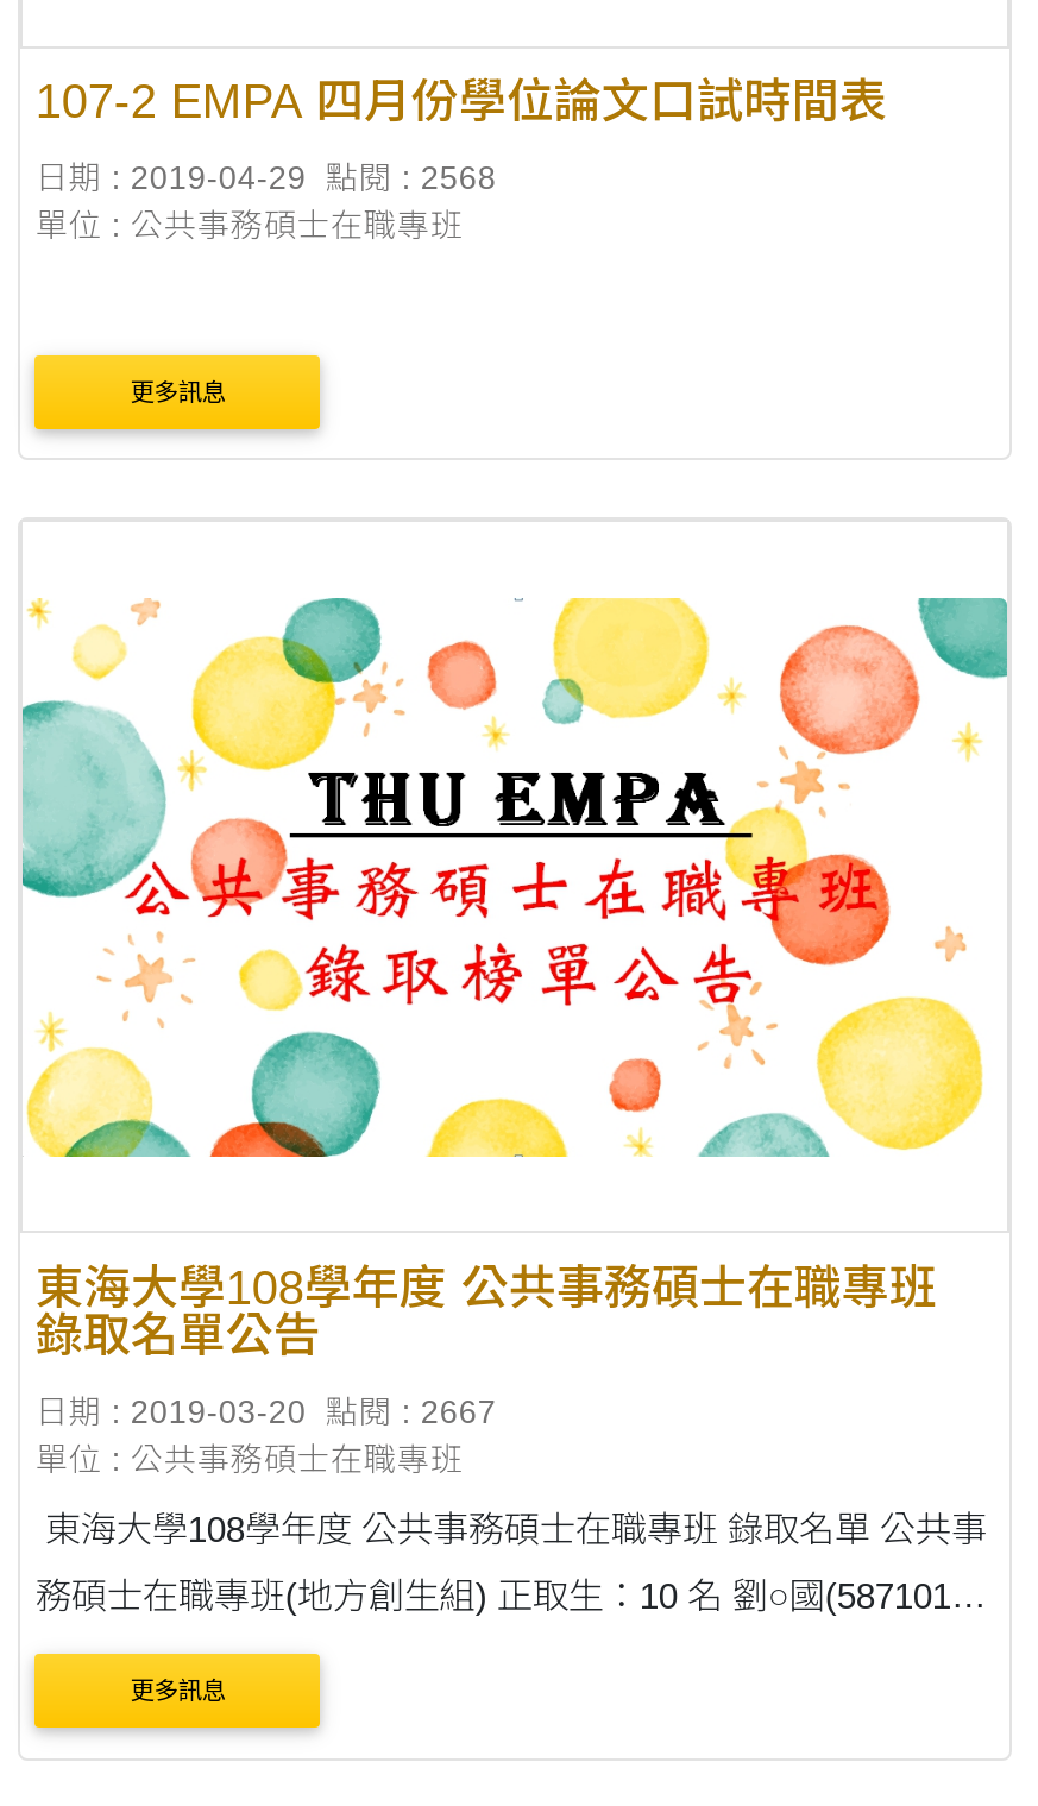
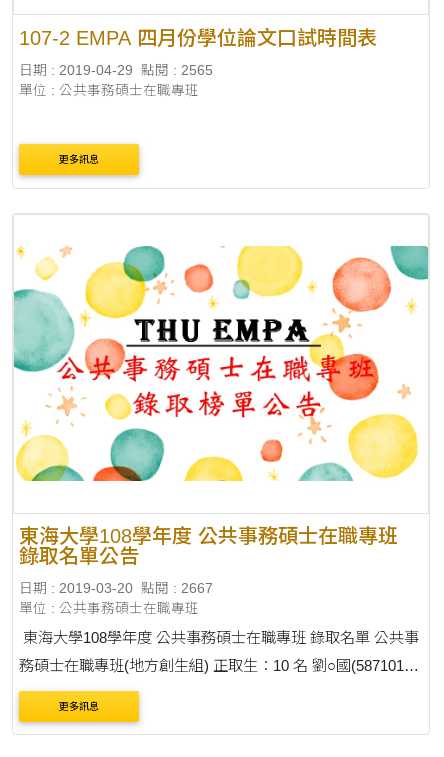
[35,161,497,197] 日期 : 2019-04-29 點閱 : 2568 -> [19,63,213,78] 日期 : 2019-04-29 點閱 : 2565

